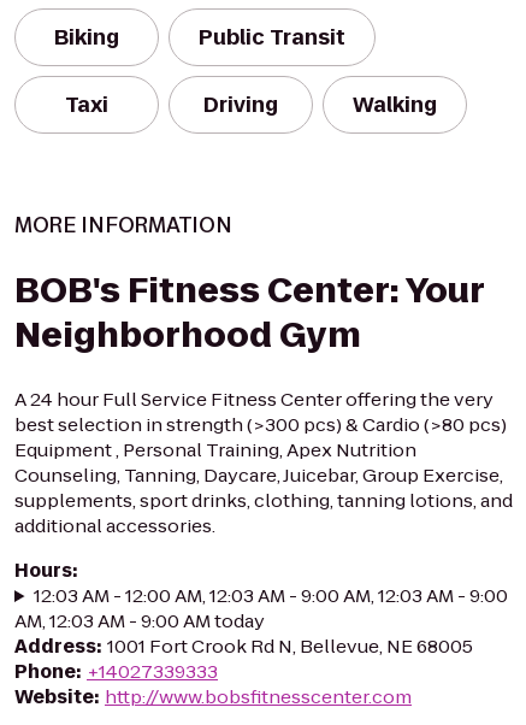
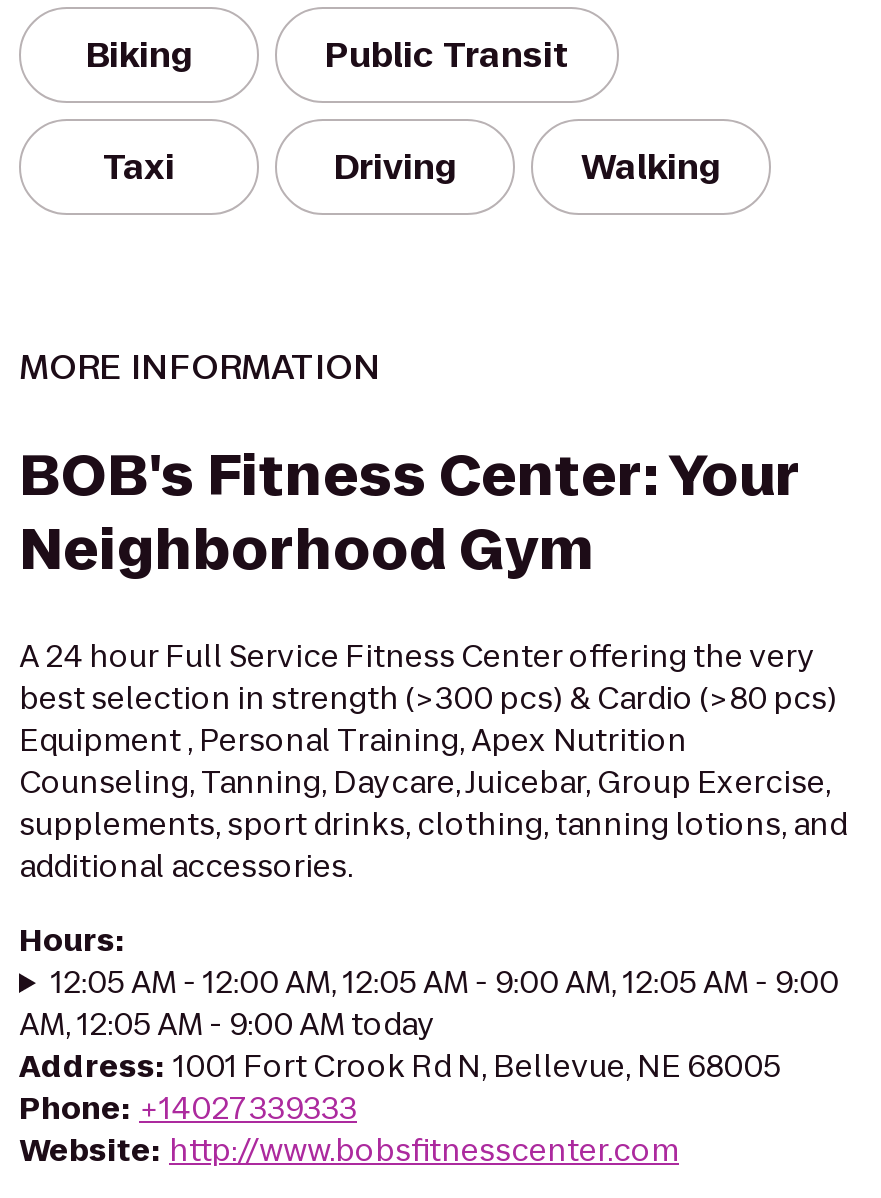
[34,583,508,608] 12:03 AM - 12:00 AM, 12:03 AM - 9:00 AM, 12:03 AM - 9:00 -> [51,961,839,1003] 12:05 AM - 12:00 AM, 12:05 AM - 9:00 AM, 12:05 AM - 9:00
[14,608,265,633] AM, 12:03 AM - 9:00 AM today -> [19,1003,435,1045] AM, 12:05 AM - 9:00 AM today

